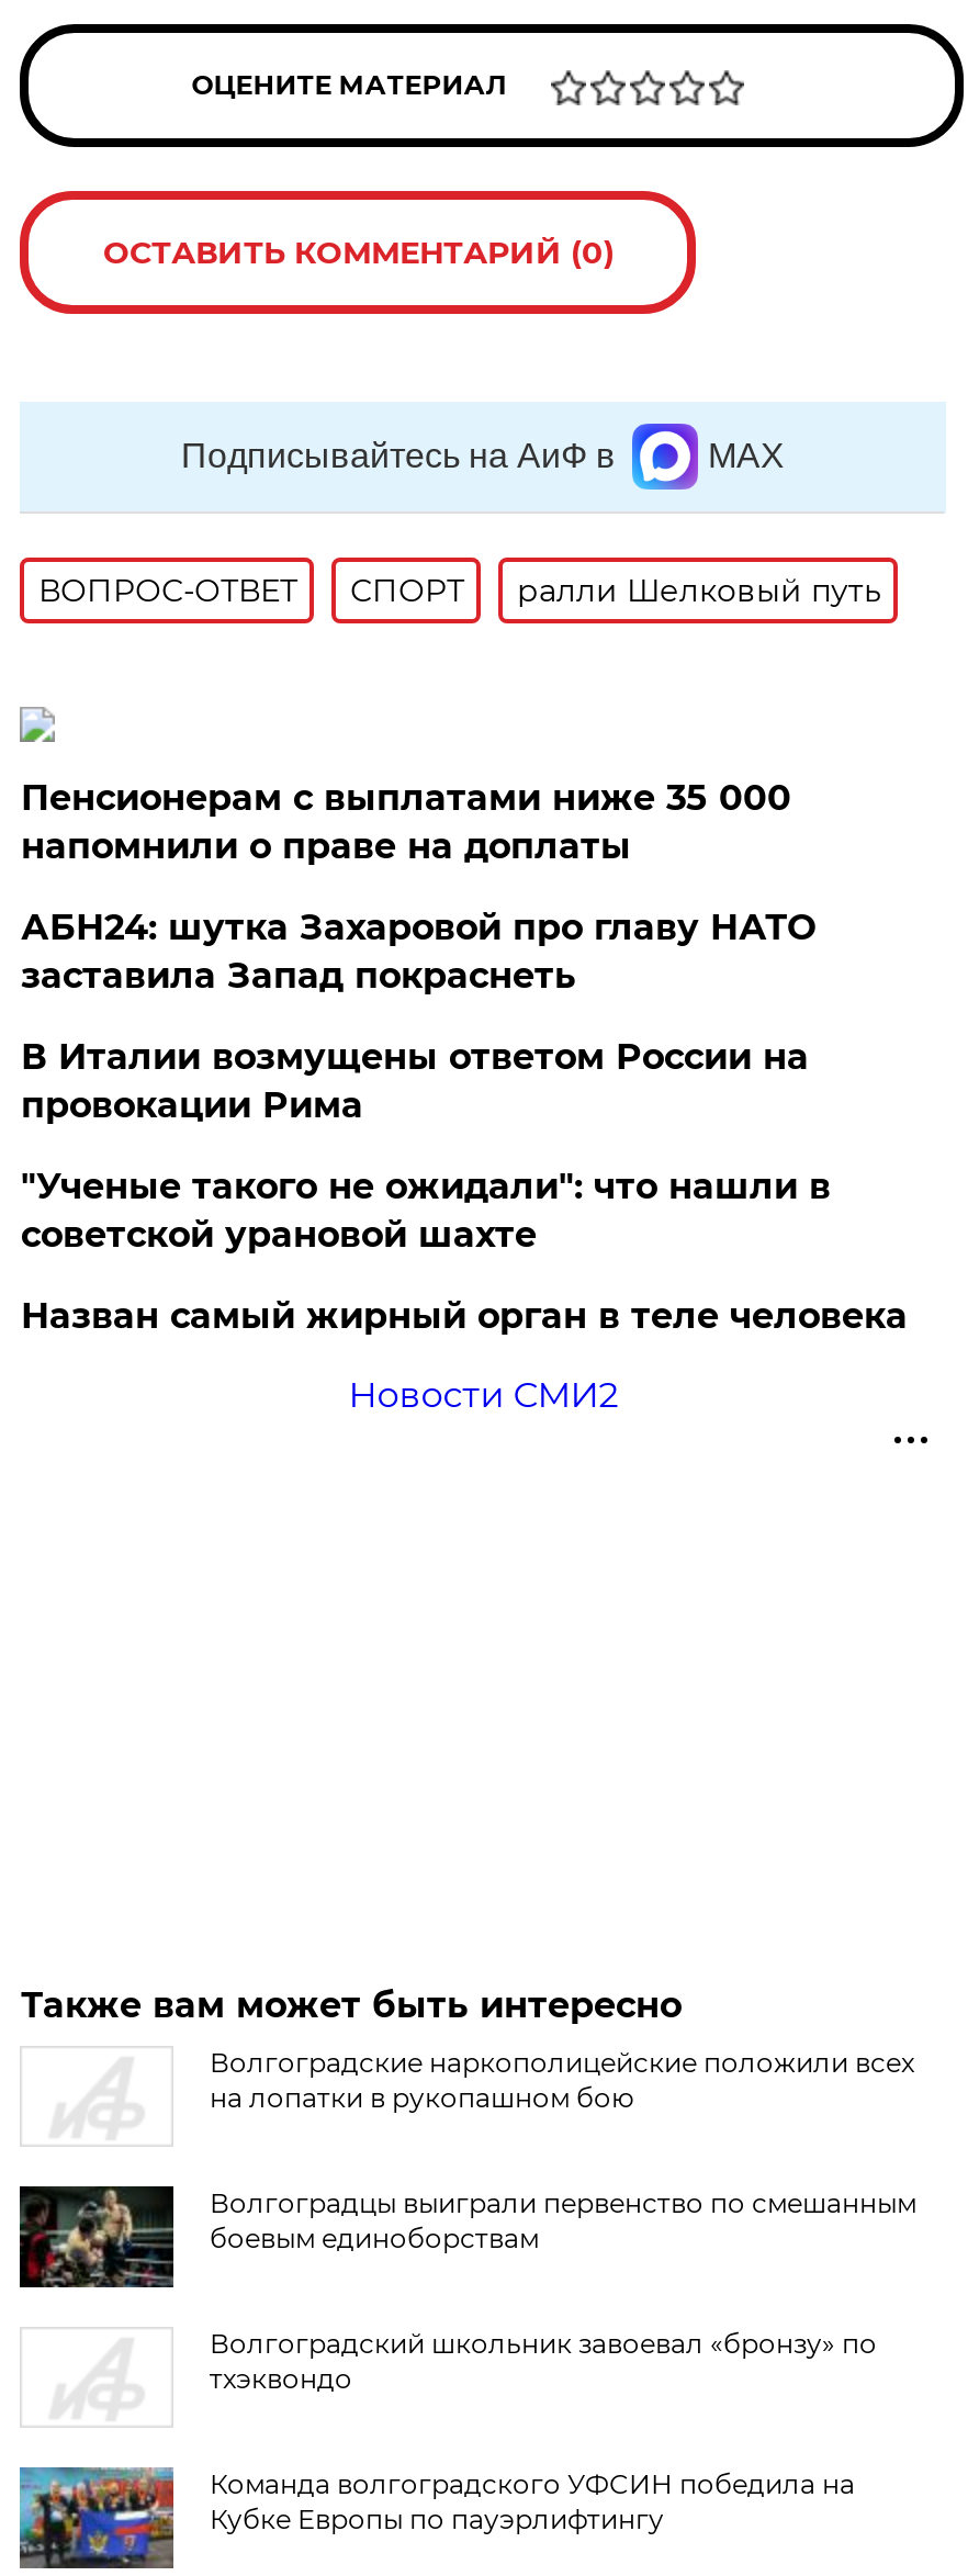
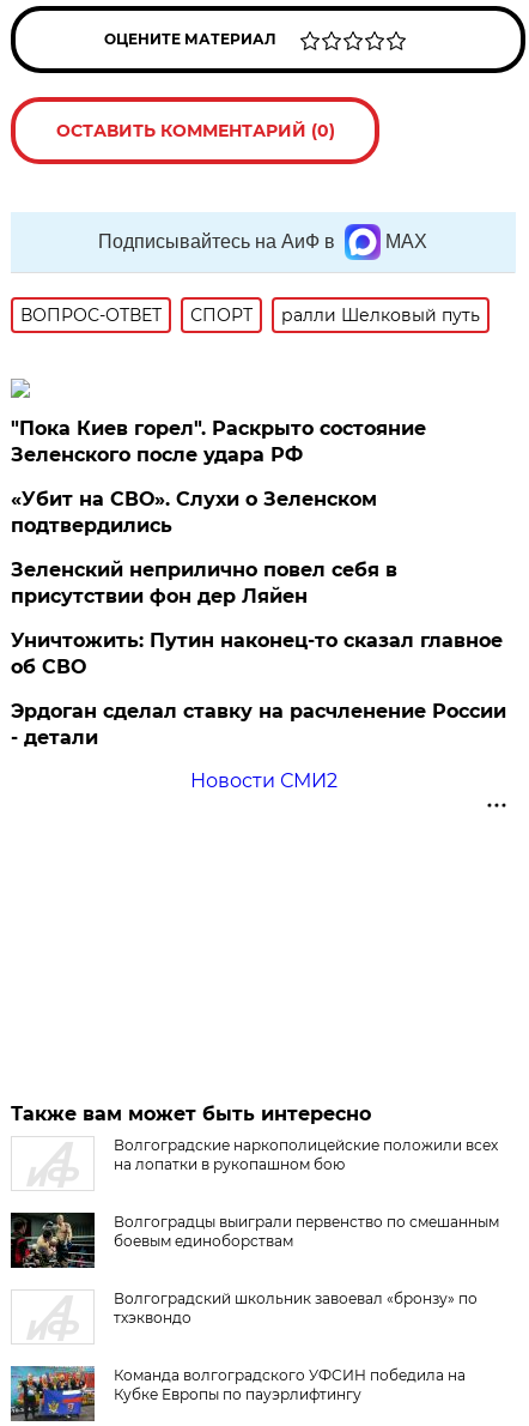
[21,777,791,867] Пенсионерам с выплатами ниже 35 000 | напомнили о праве на доплаты -> [11,417,427,466] "Пока Киев горел". Раскрыто состояние | Зеленского после удара РФ
[21,907,815,997] АБН24: шутка Захаровой про главу НАТО | заставила Запад покраснеть -> [11,488,377,537] «Убит на СВО». Слухи о Зеленском | подтвердились
[21,1036,809,1126] В Италии возмущены ответом России на | провокации Рима -> [11,558,398,608] Зеленский неприлично повел cебя в | присутствии фон дер Ляйен
[21,1166,831,1256] "Ученые такого не ожидали": что нашли в | советской урановой шахте -> [11,629,503,678] Уничтожить: Путин наконец-то сказал главное | об СВО
[21,1295,907,1337] Назван самый жирный орган в теле человека -> [11,700,507,749] Эрдоган сделал ставку на расчленение России | - детали

